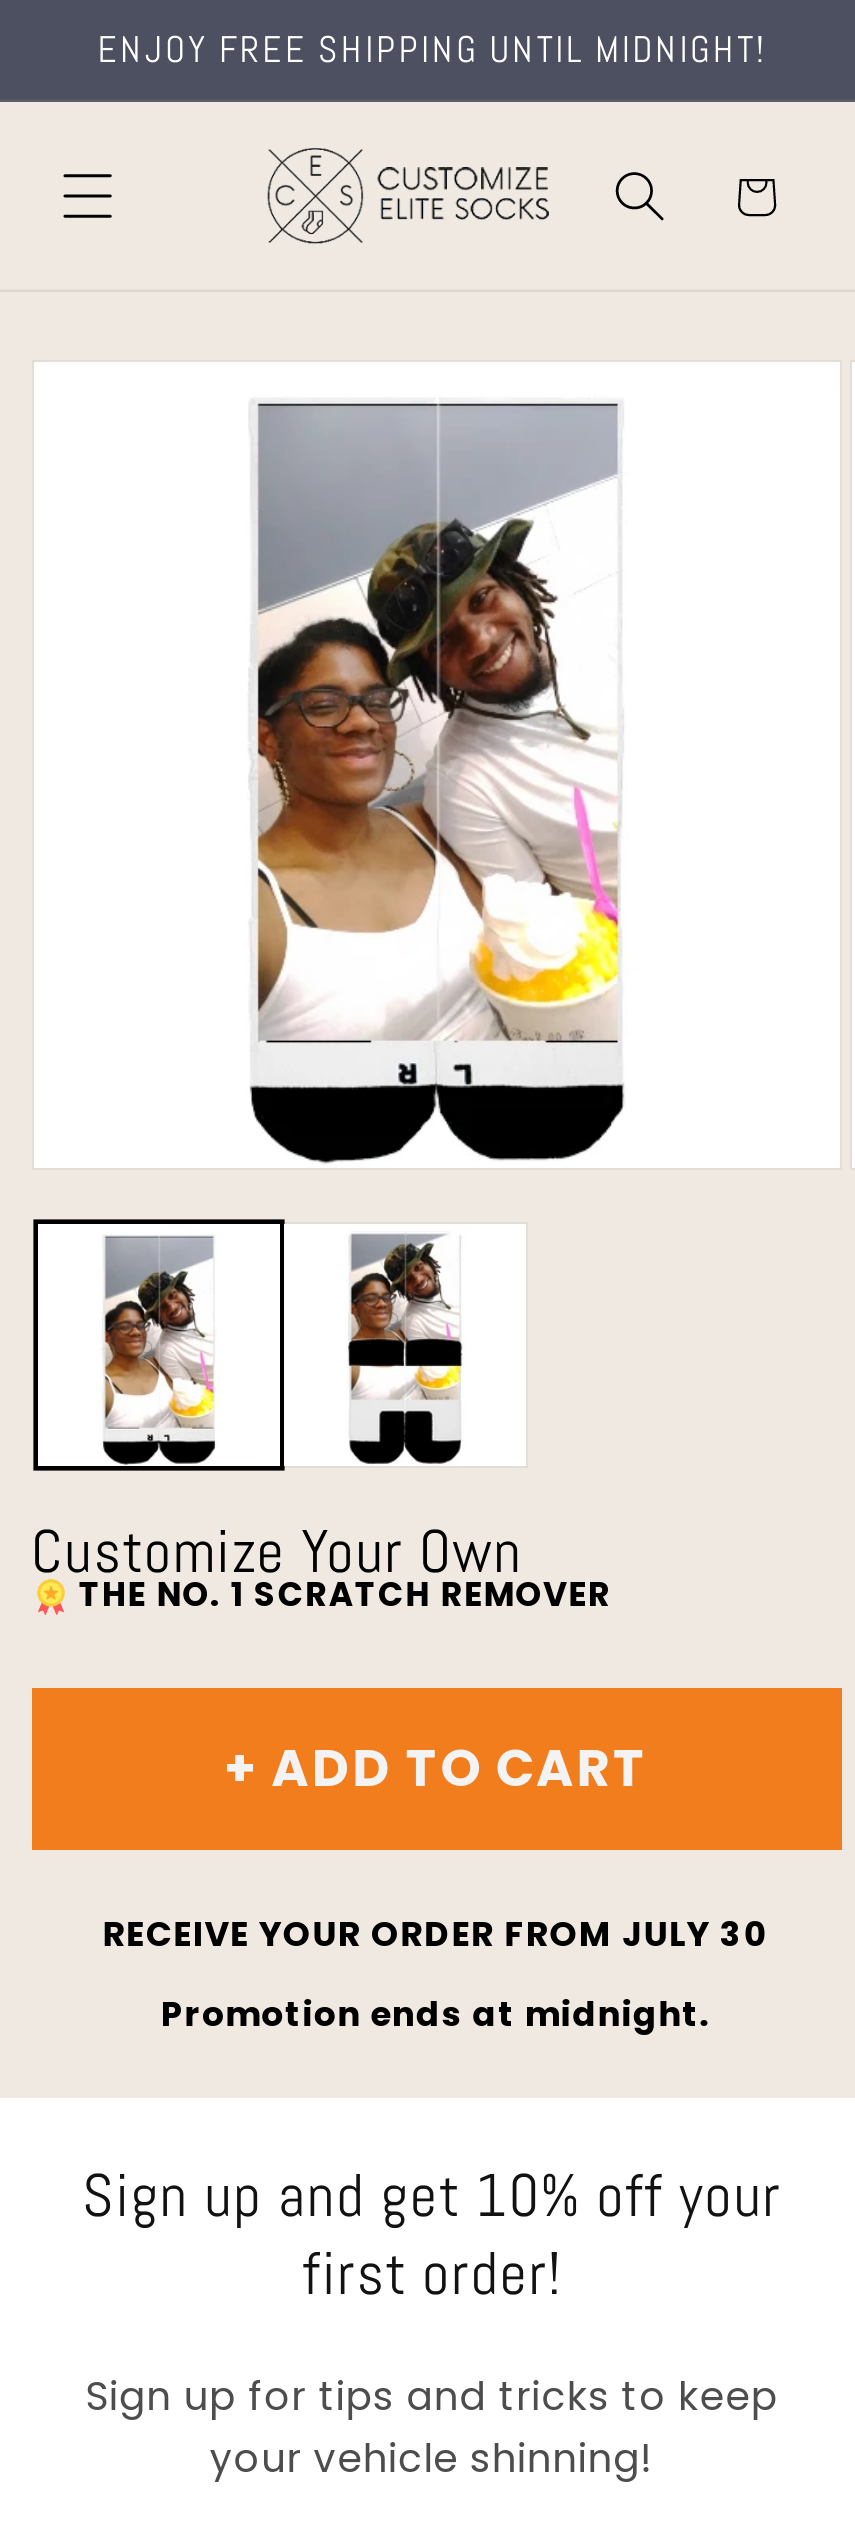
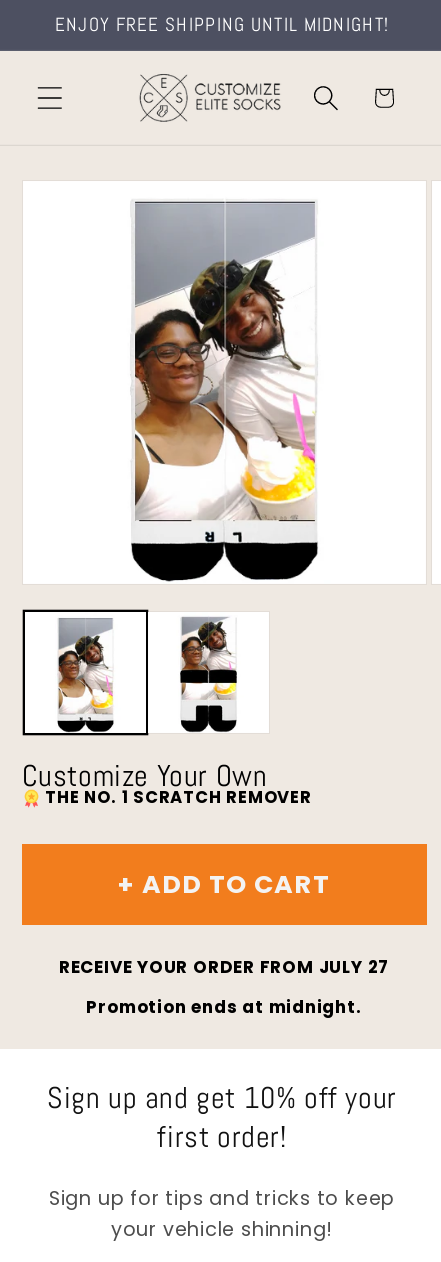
[103,1910,769,1958] RECEIVE YOUR ORDER FROM JULY 30 -> [59,955,389,979] RECEIVE YOUR ORDER FROM JULY 27

